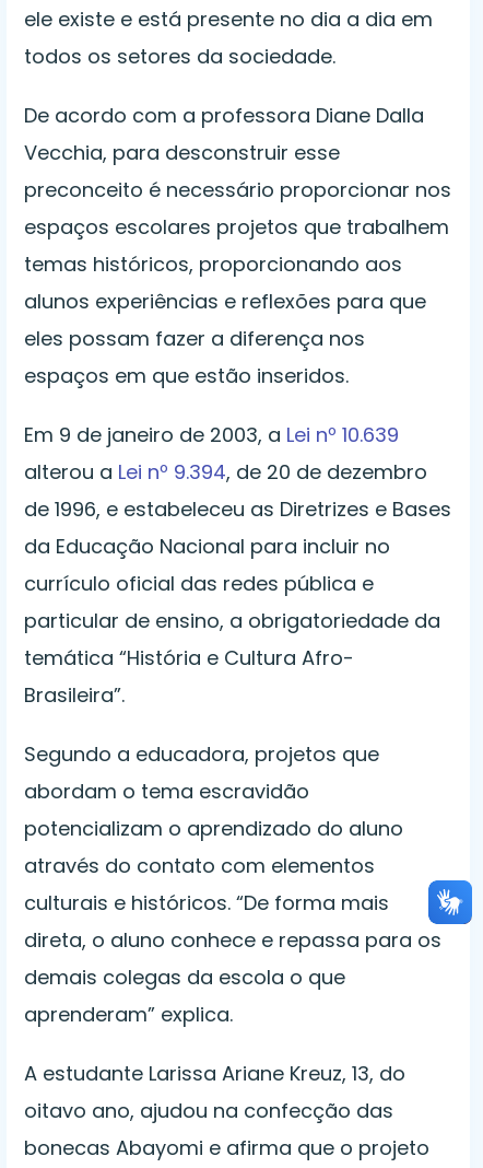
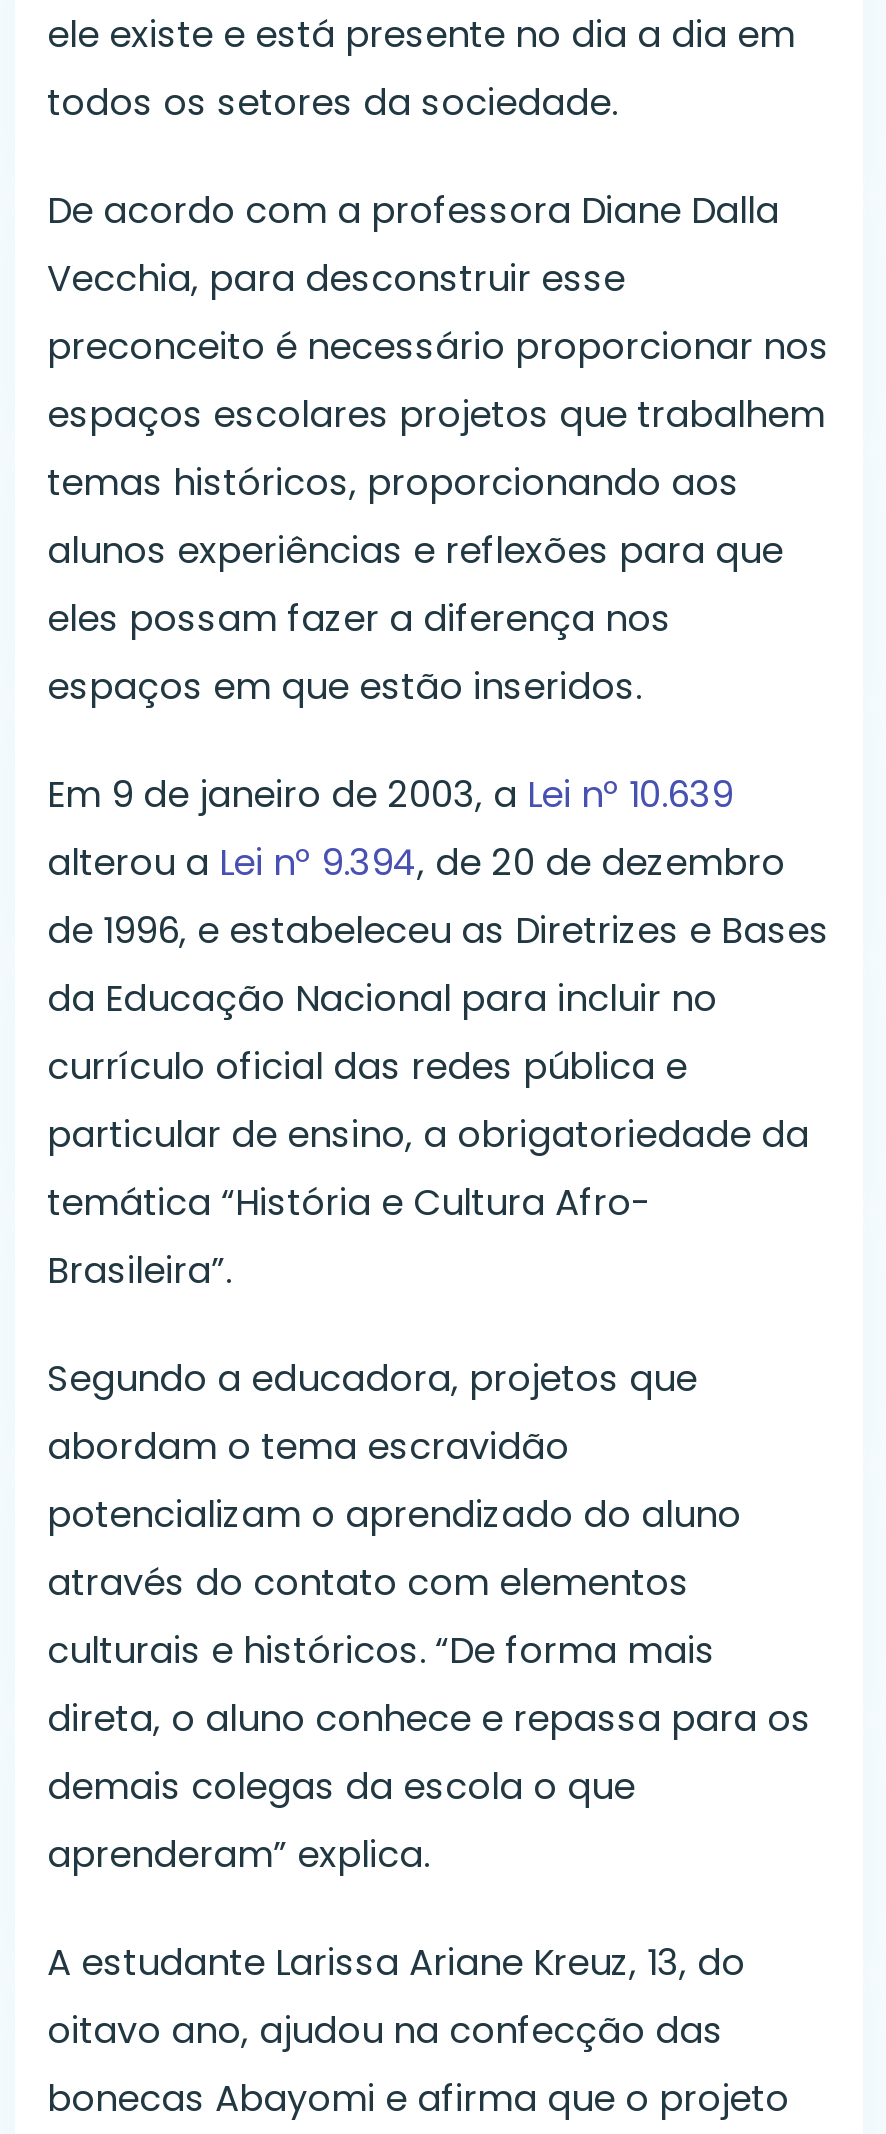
[427,879,473,925] [image] -> none

